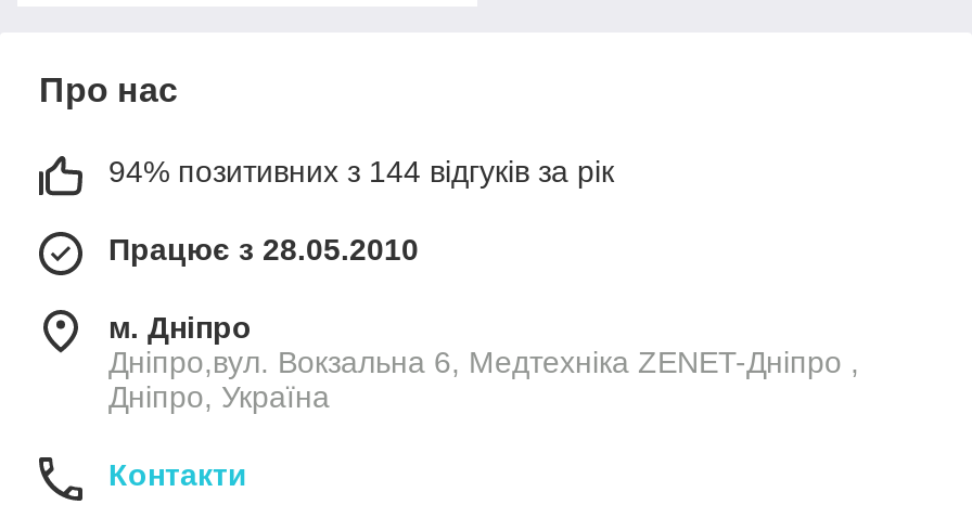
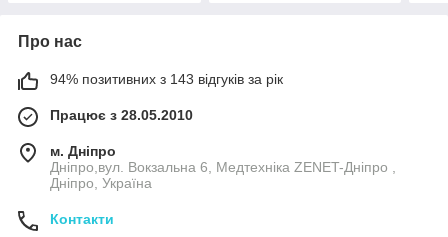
[108,153,614,188] 94% позитивних з 144 відгуків за рік -> [50,71,283,87] 94% позитивних з 143 відгуків за рік

